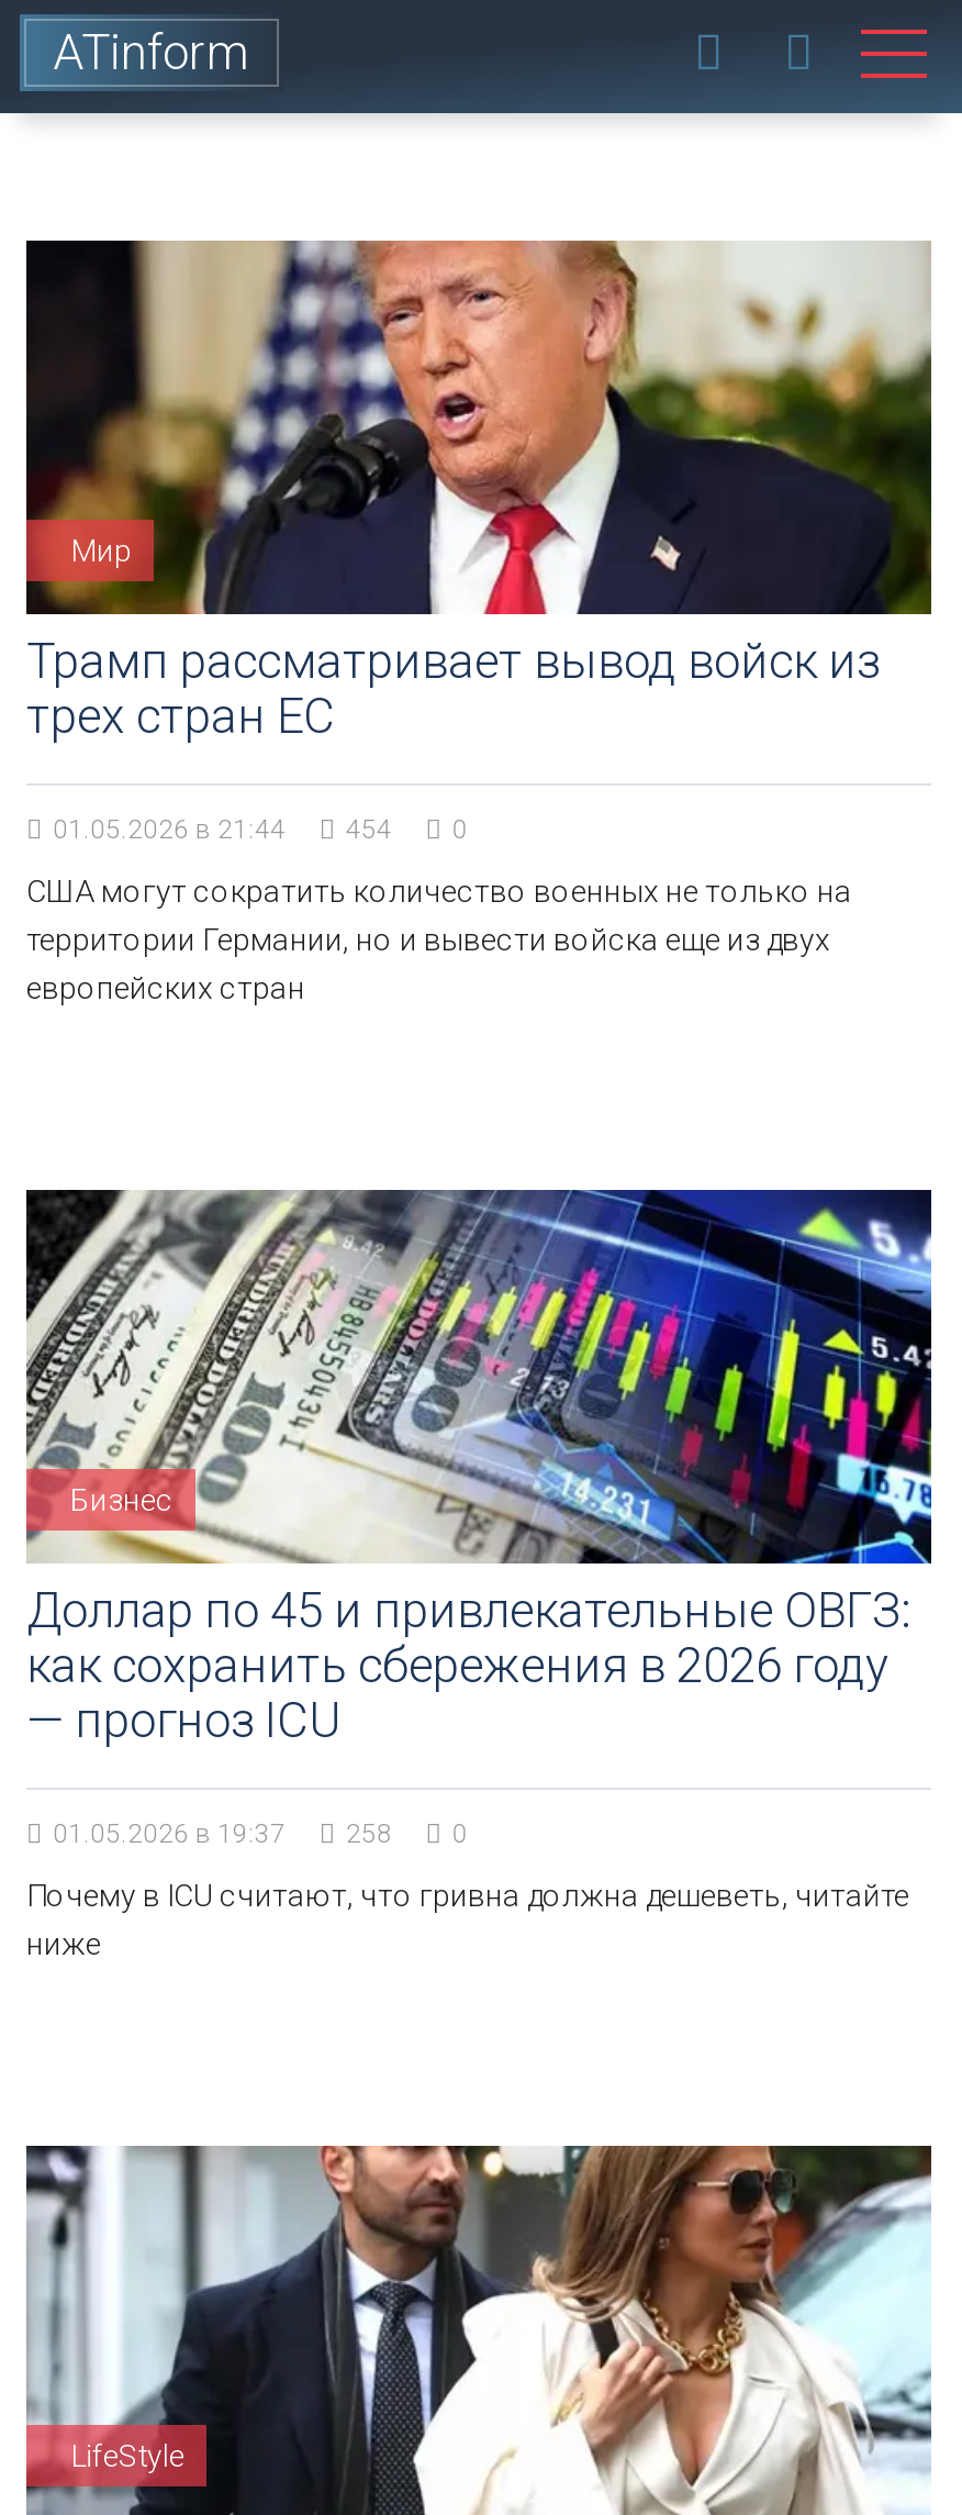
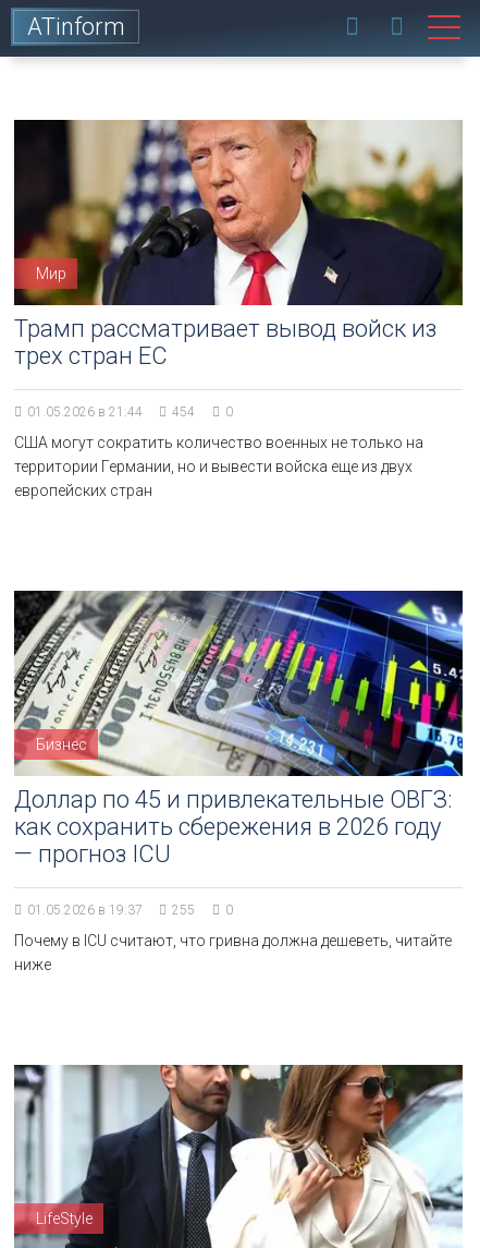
[53,1818,467,1849] 01.05.2026 в 19:37 258 0 -> [27,902,233,918] 01.05.2026 в 19:37 255 0

